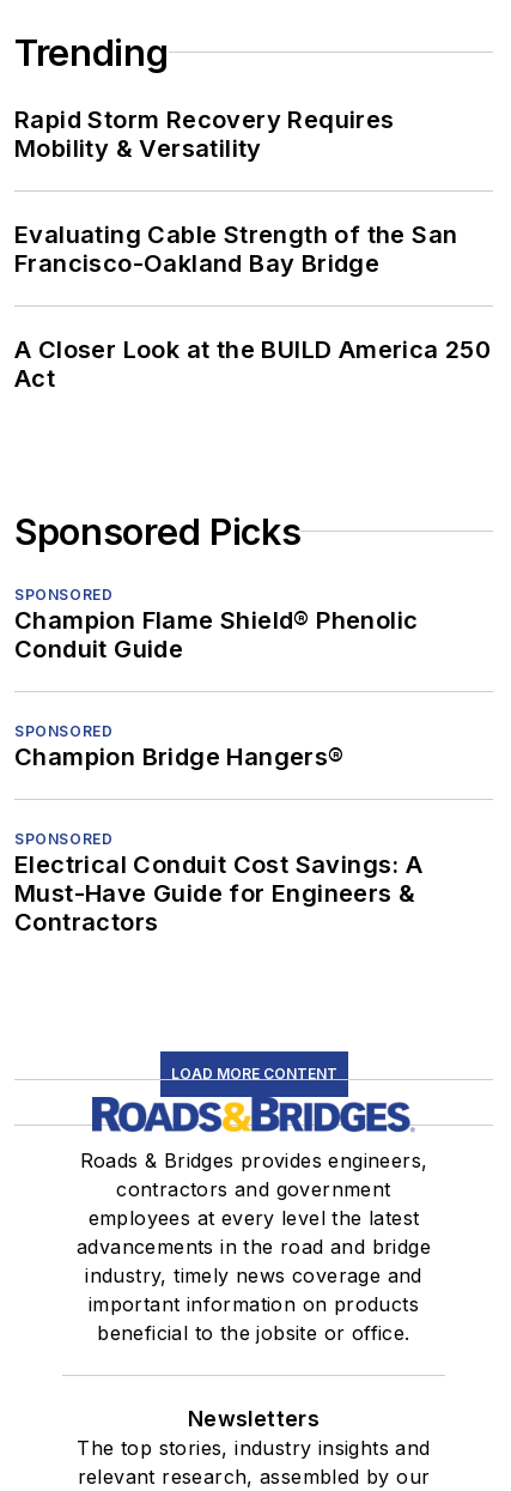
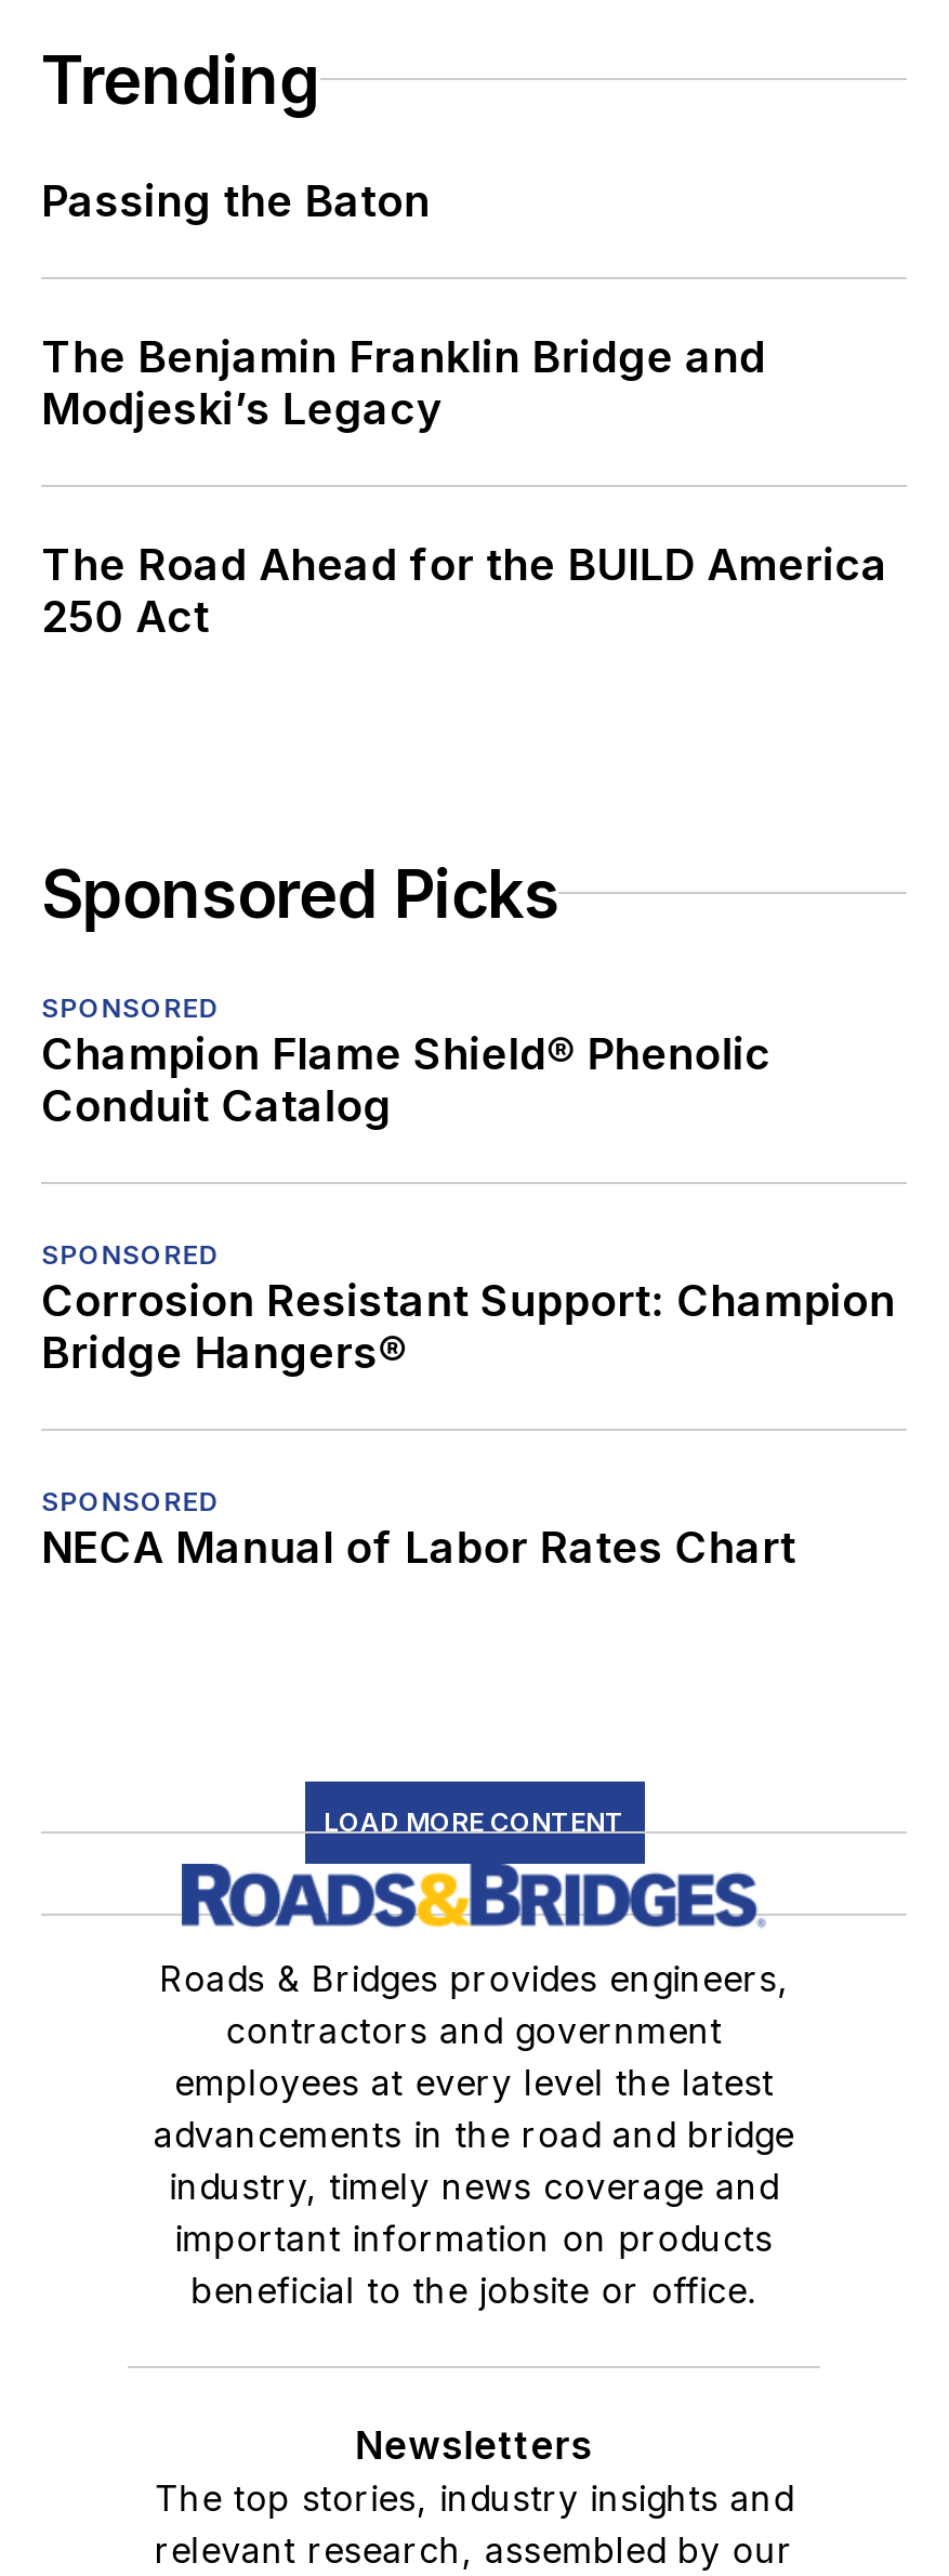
[14,105,394,163] Rapid Storm Recovery Requires | Mobility & Versatility -> [41,175,430,227] Passing the Baton
[14,220,458,278] Evaluating Cable Strength of the San | Francisco-Oakland Bay Bridge -> [41,331,766,435] The Benjamin Franklin Bridge and | Modjeski’s Legacy
[14,335,491,393] A Closer Look at the BUILD America 250 | Act -> [41,539,888,643] The Road Ahead for the BUILD America | 250 Act
[14,635,183,663] Conduit Guide -> [41,1080,392,1132] Conduit Catalog
[14,743,344,771] Champion Bridge Hangers® -> [41,1275,896,1379] Corrosion Resistant Support: Champion | Bridge Hangers®
[14,850,423,937] Electrical Conduit Cost Savings: A | Must-Have Guide for Engineers & | Contractors -> [41,1522,796,1574] NECA Manual of Labor Rates Chart

